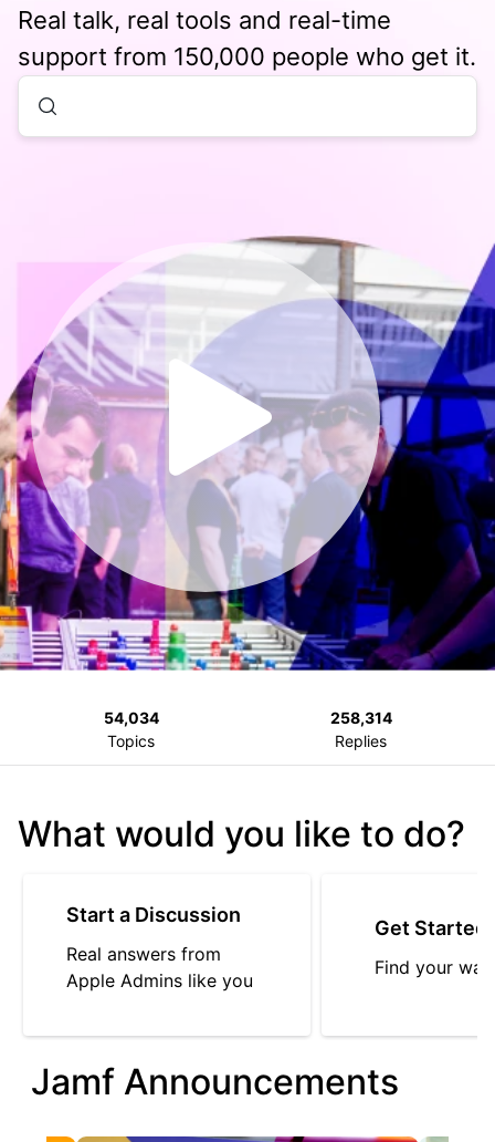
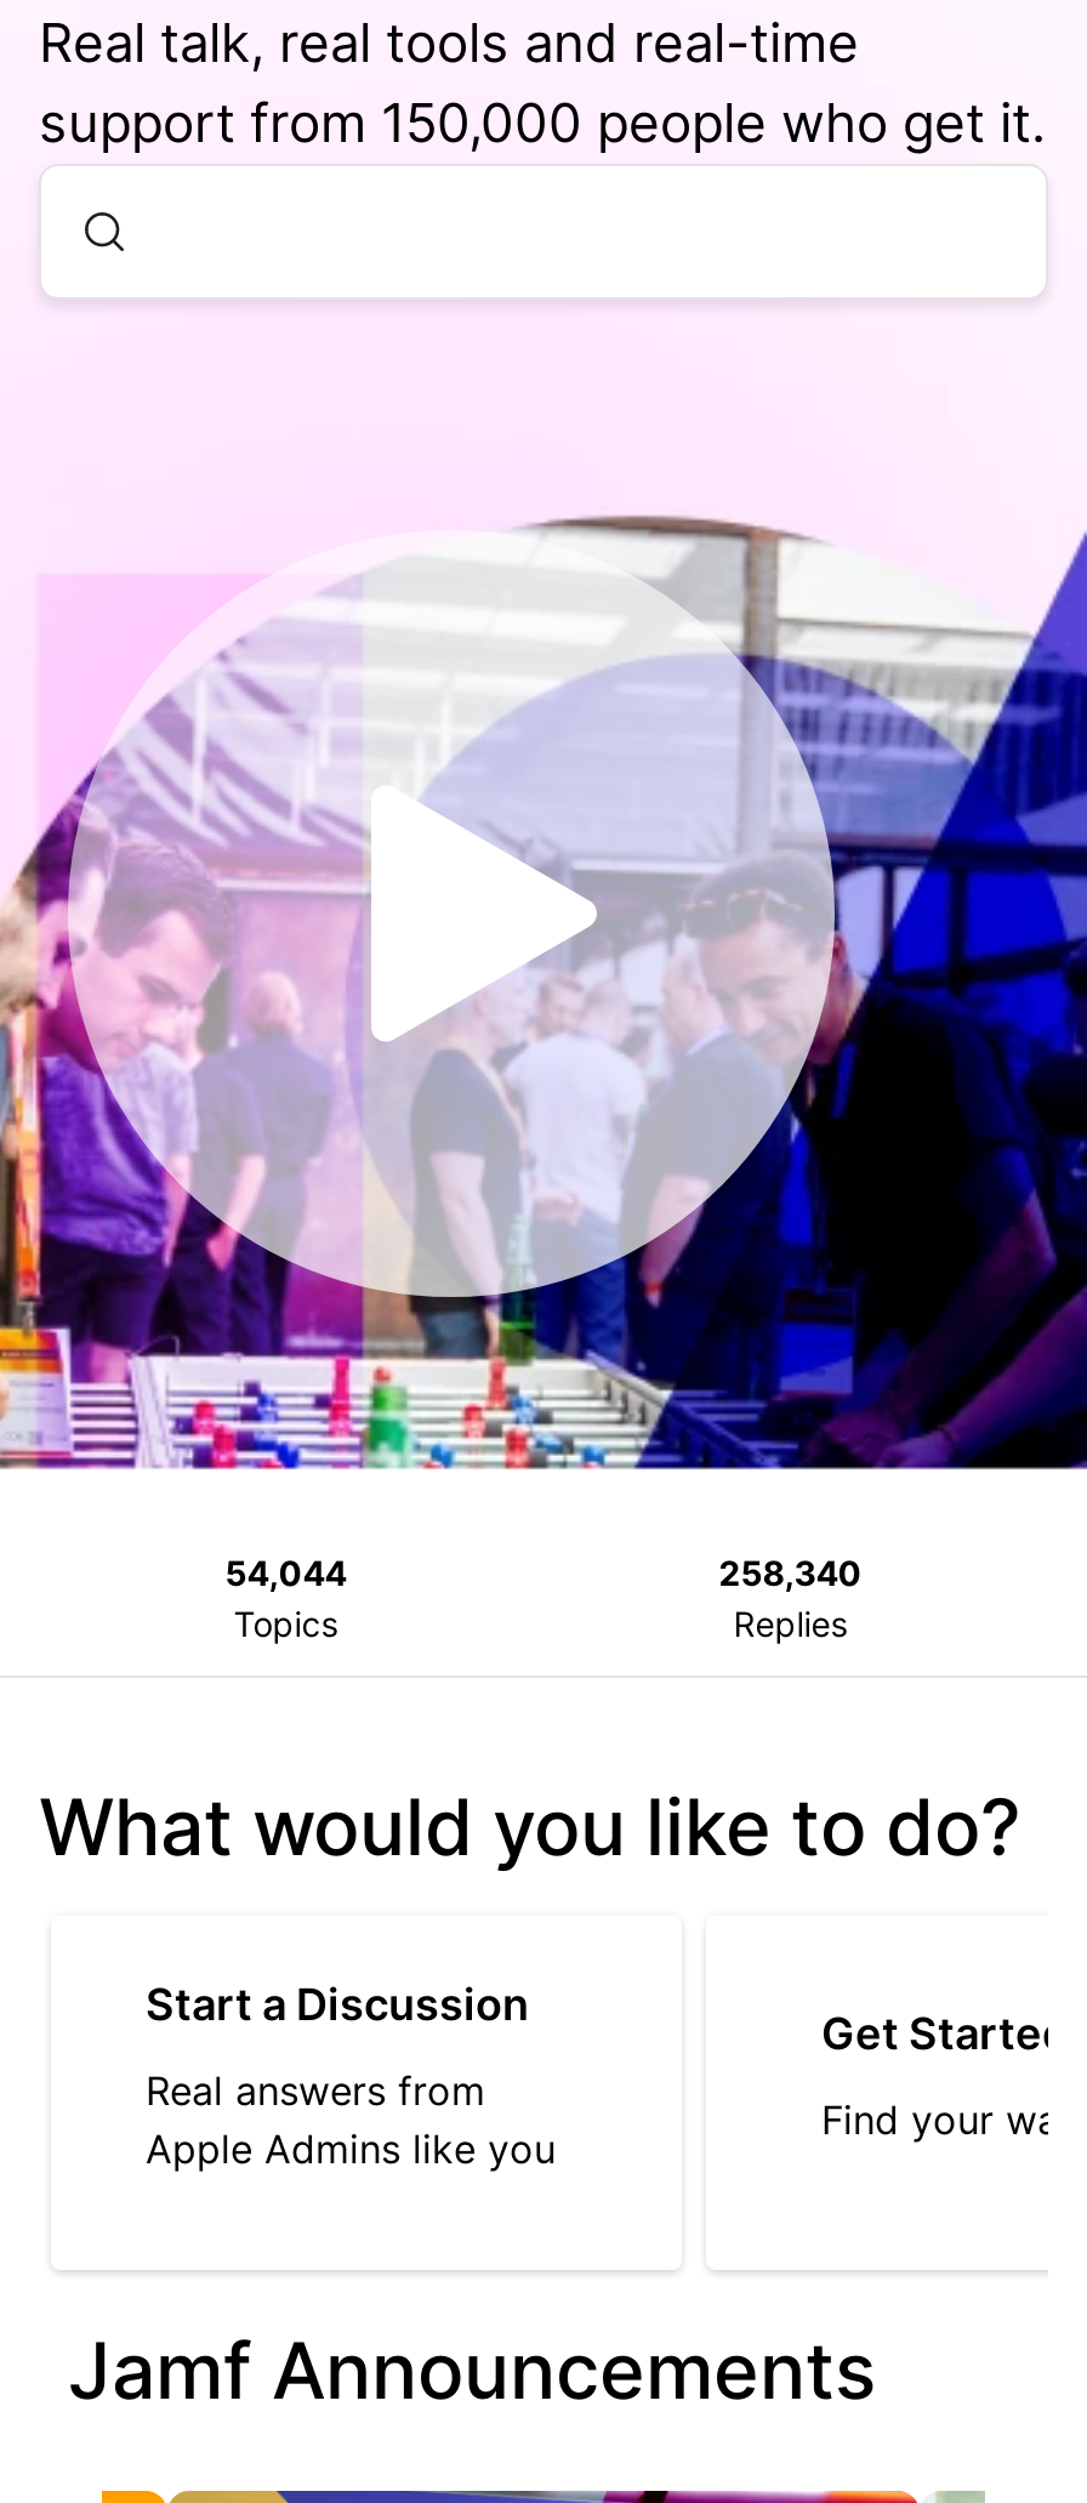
[103,708,159,727] 54,034 -> [225,1552,346,1594] 54,044
[330,708,392,727] 258,314 -> [719,1552,862,1594] 258,340

